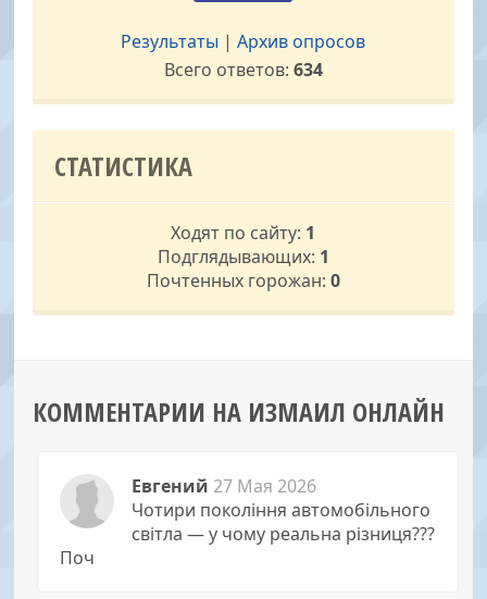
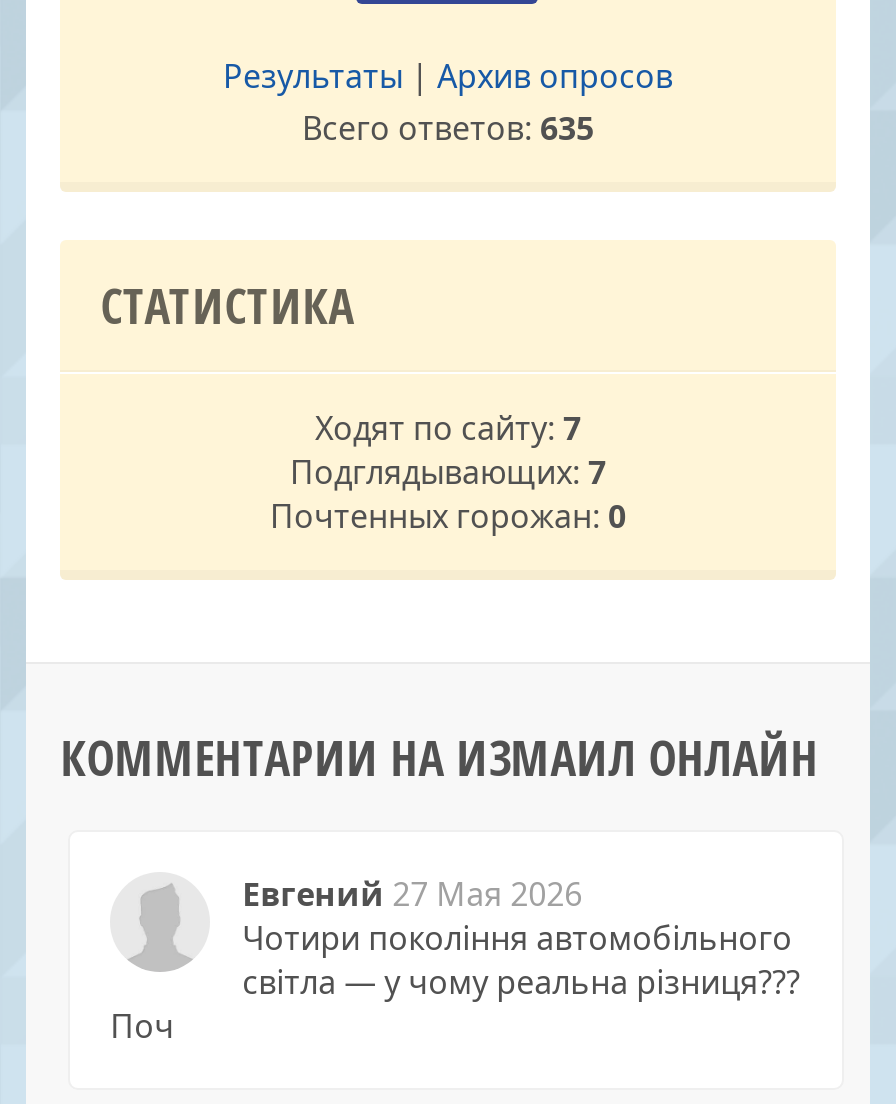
[164,58,323,82] Всего ответов: 634 -> [302,106,594,150] Всего ответов: 635
[171,221,316,245] Ходят по сайту: 1 -> [315,406,581,450] Ходят по сайту: 7
[158,245,329,269] Подглядывающих: 1 -> [290,450,606,494] Подглядывающих: 7

